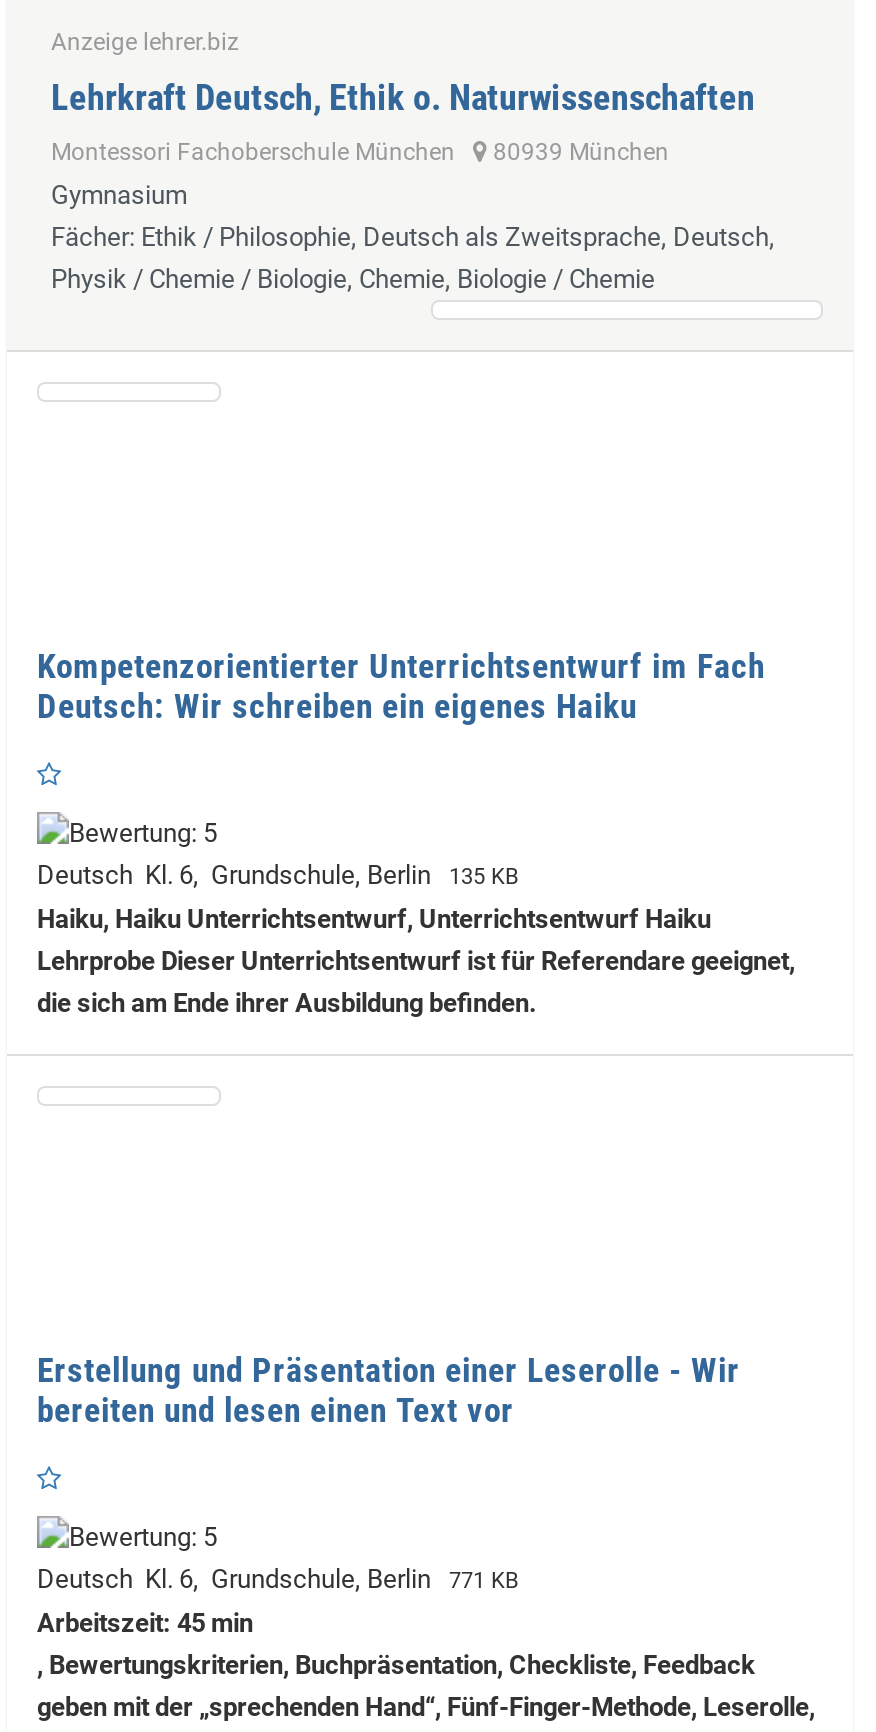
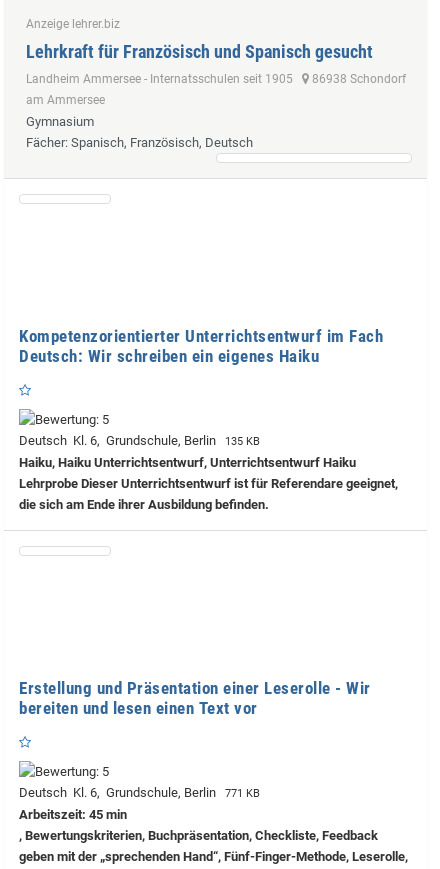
[51,76,755,166] Lehrkraft Deutsch, Ethik o. Naturwissenschaften | Montessori Fachoberschule München 80939 München -> [26,41,406,107] Lehrkraft für Französisch und Spanisch gesucht | Landheim Ammersee - Internatsschulen seit 1905 86938 Schondorf | am Ammersee
moved [51,180,187,210] -> [26,114,94,129]: Gymnasium
[51,222,775,294] Fächer: Ethik / Philosophie, Deutsch als Zweitsprache, Deutsch, | Physik / Chemie / Biologie, Chemie, Biologie / Chemie -> [26,135,253,150] Fächer: Spanisch, Französisch, Deutsch

